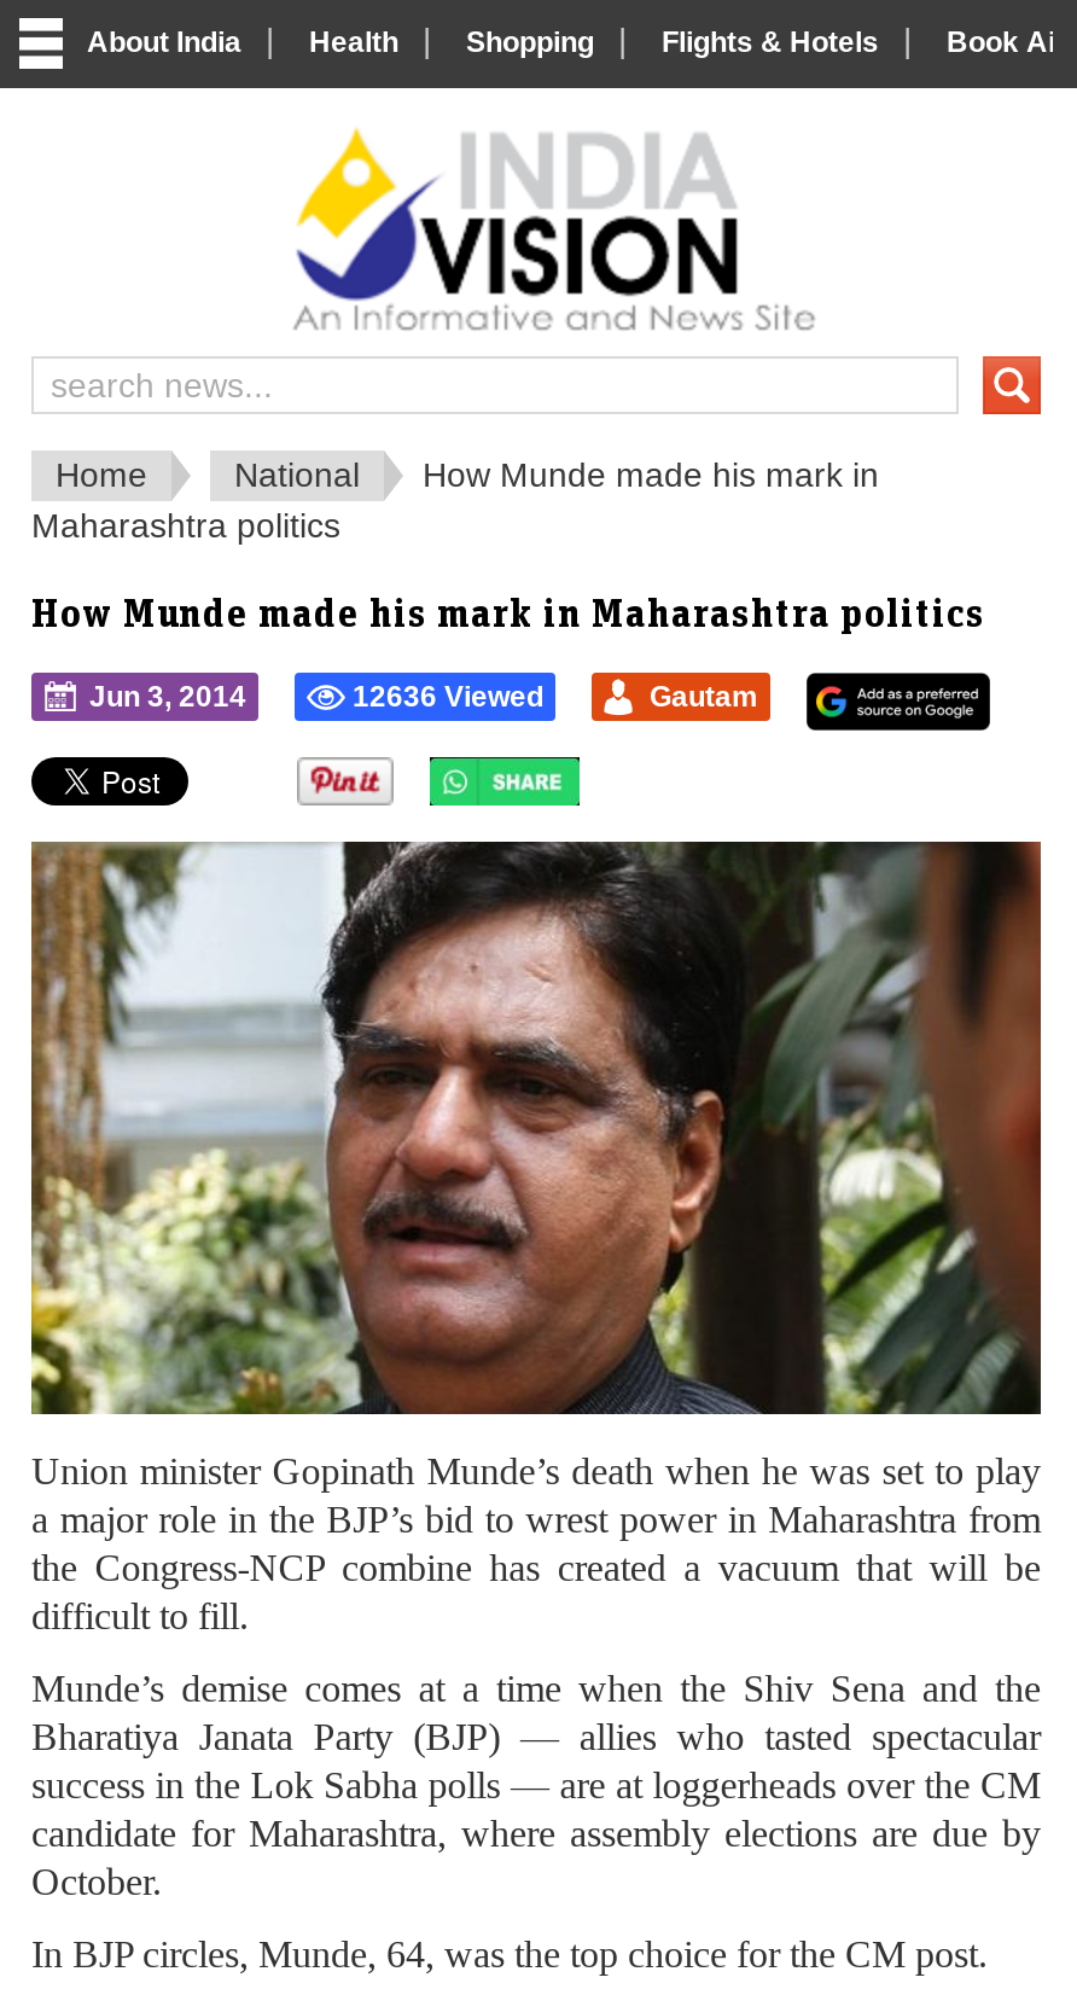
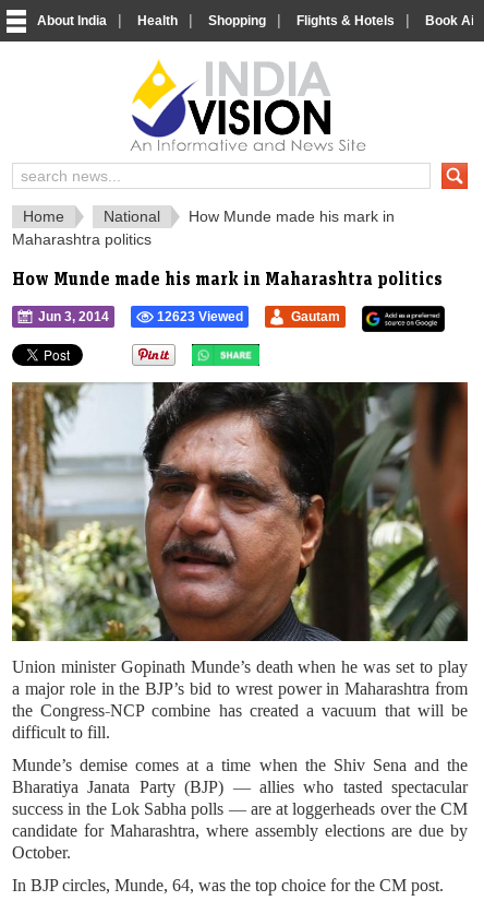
[353,680,543,714] 12636 Viewed -> [157,309,243,324] 12623 Viewed

